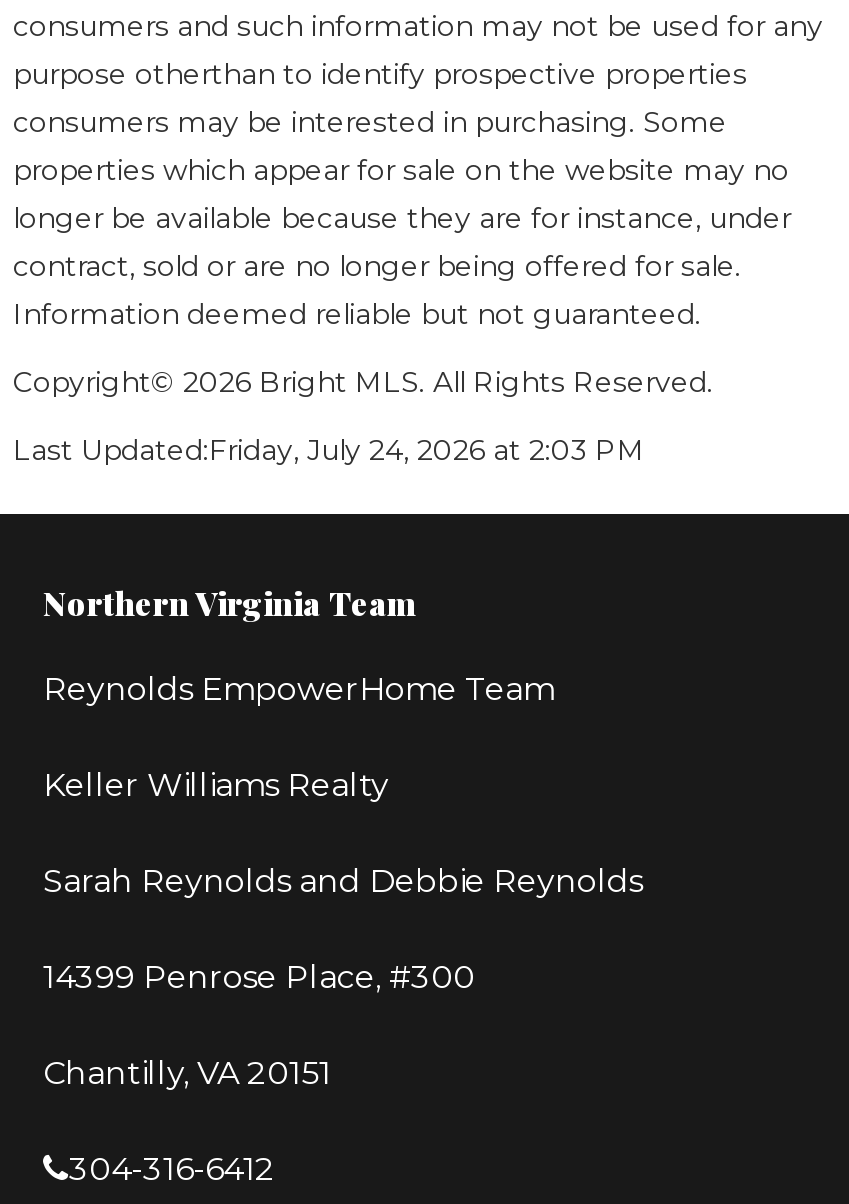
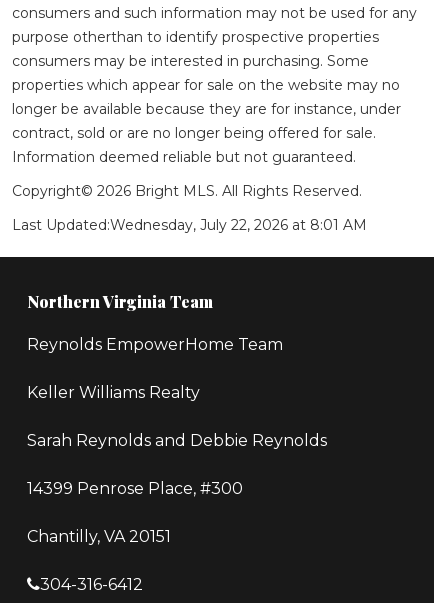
[13,432,645,468] Last Updated:Friday, July 24, 2026 at 2:03 PM -> [12,216,367,234] Last Updated:Wednesday, July 22, 2026 at 8:01 AM

